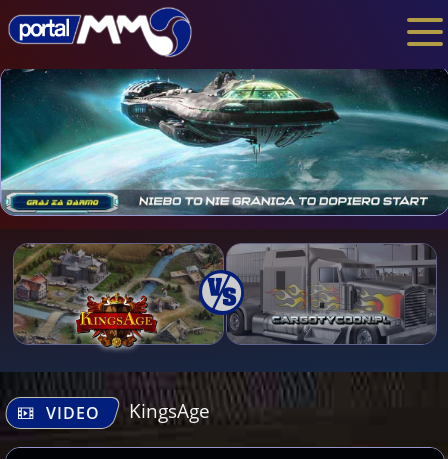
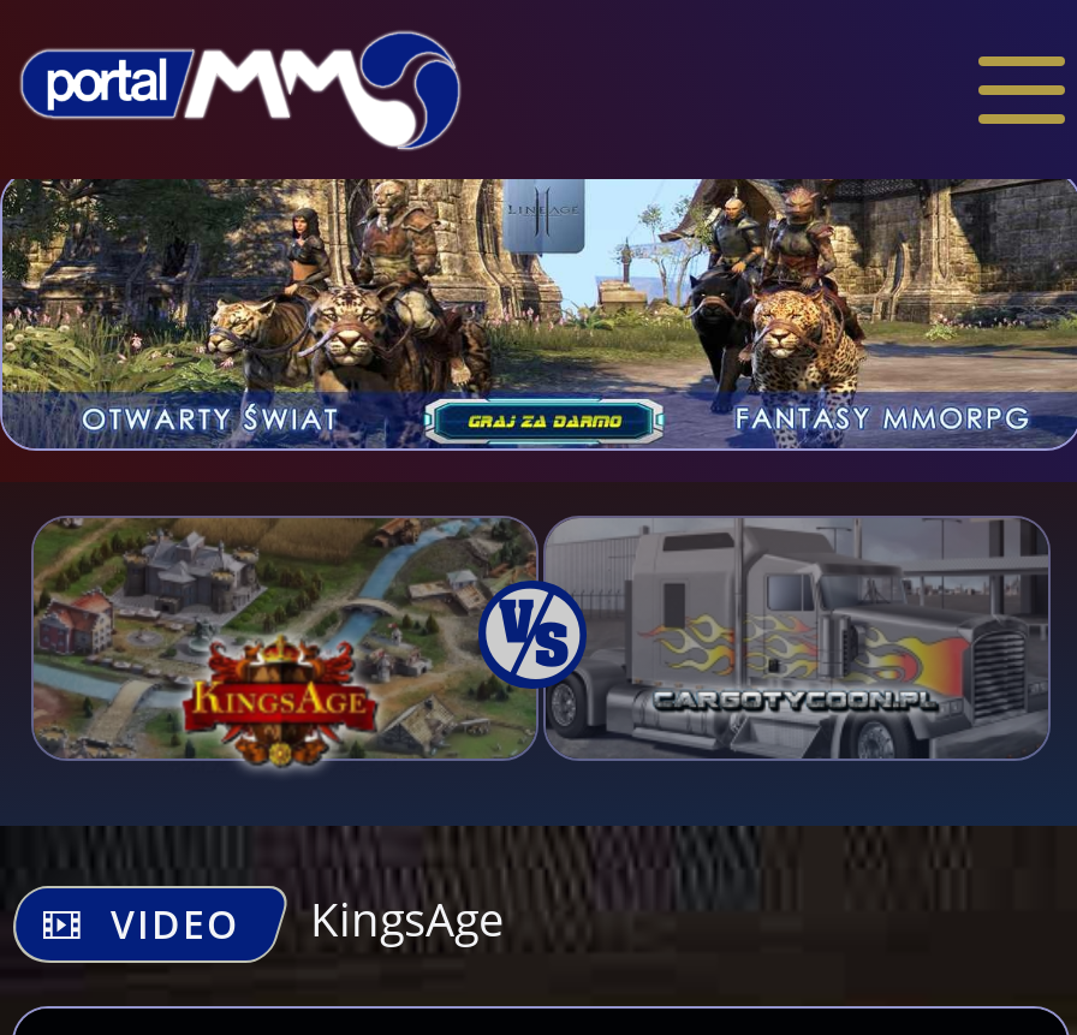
[3,69,445,215] [image] -> [7,177,1070,448] [image]

